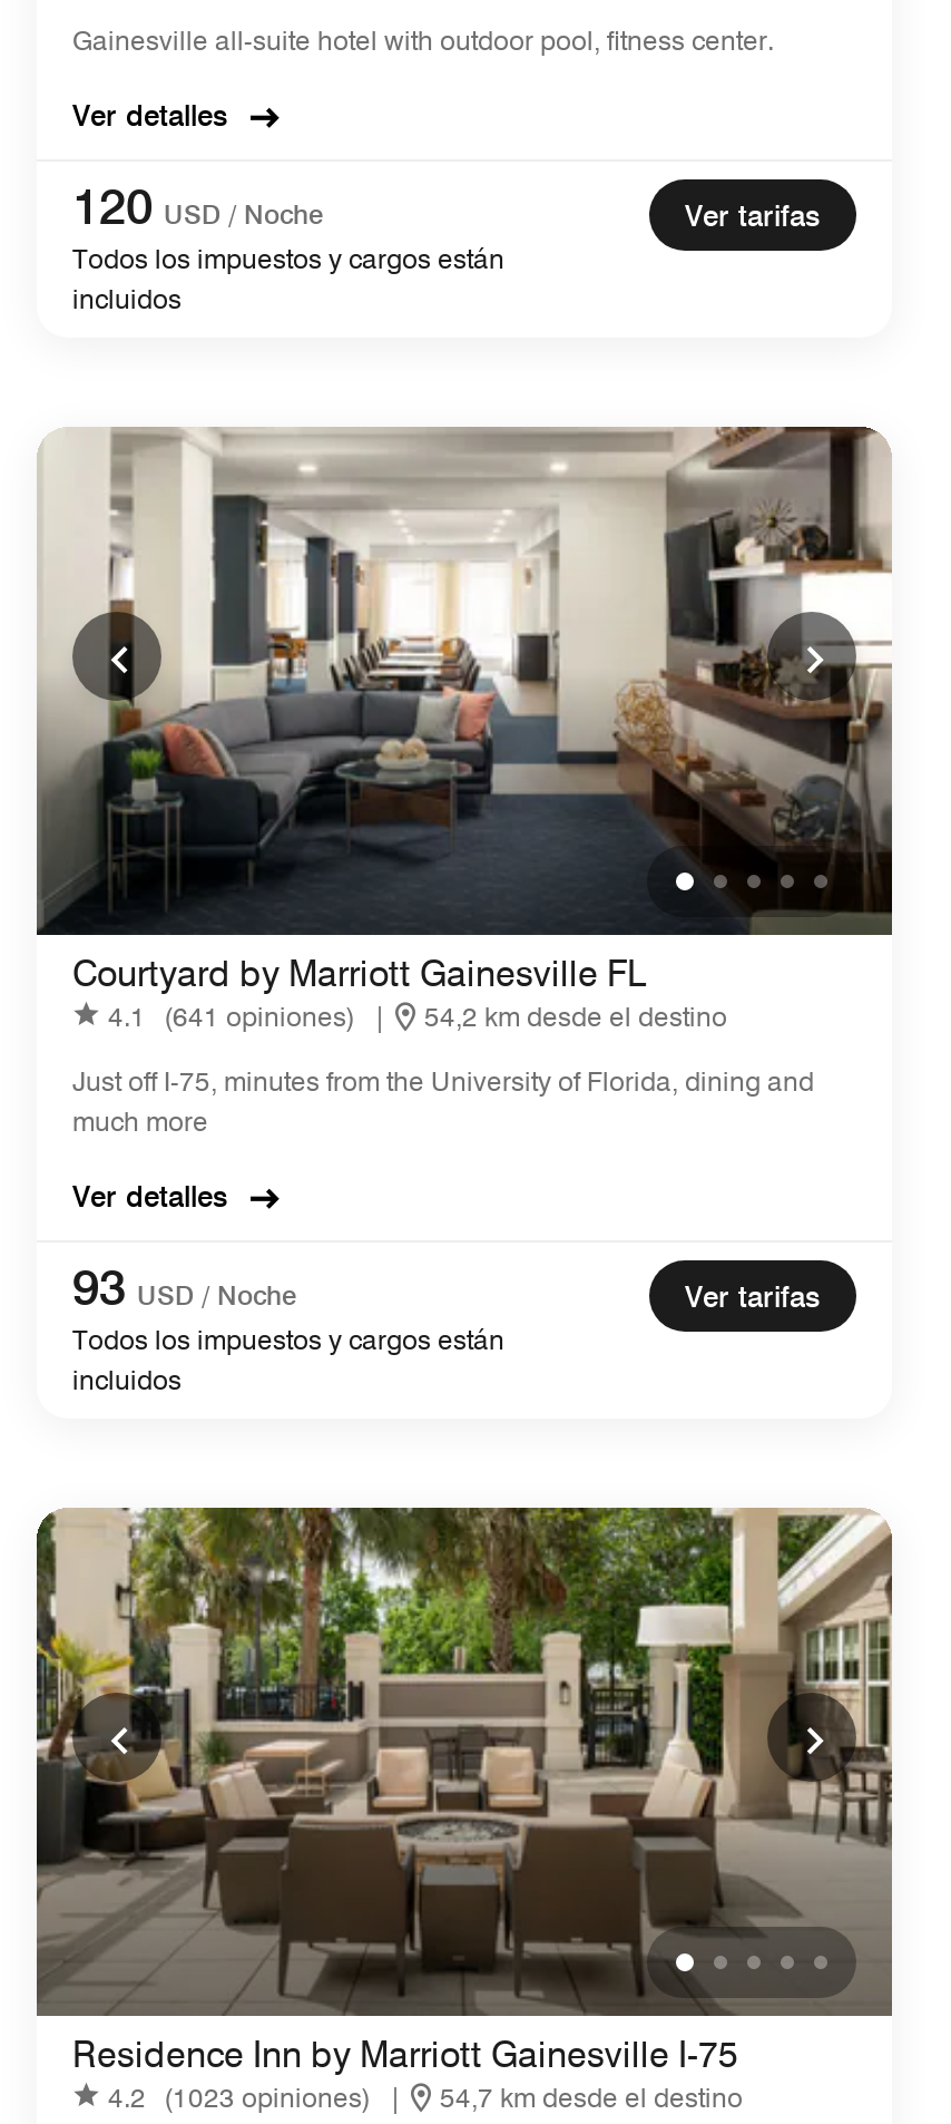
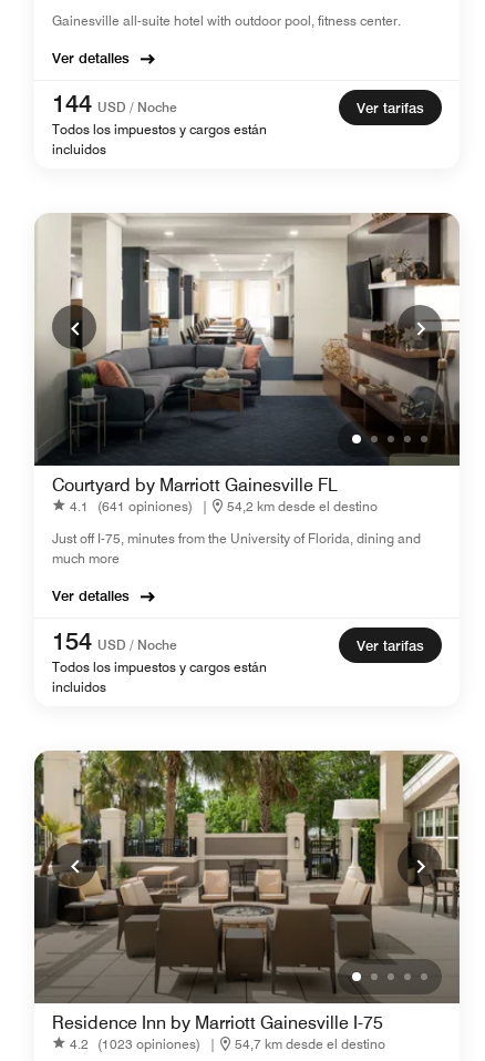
[72,177,324,235] 120 USD / Noche -> [52,89,177,118] 144 USD / Noche
[72,1258,297,1316] 93 USD / Noche -> [52,626,177,655] 154 USD / Noche

